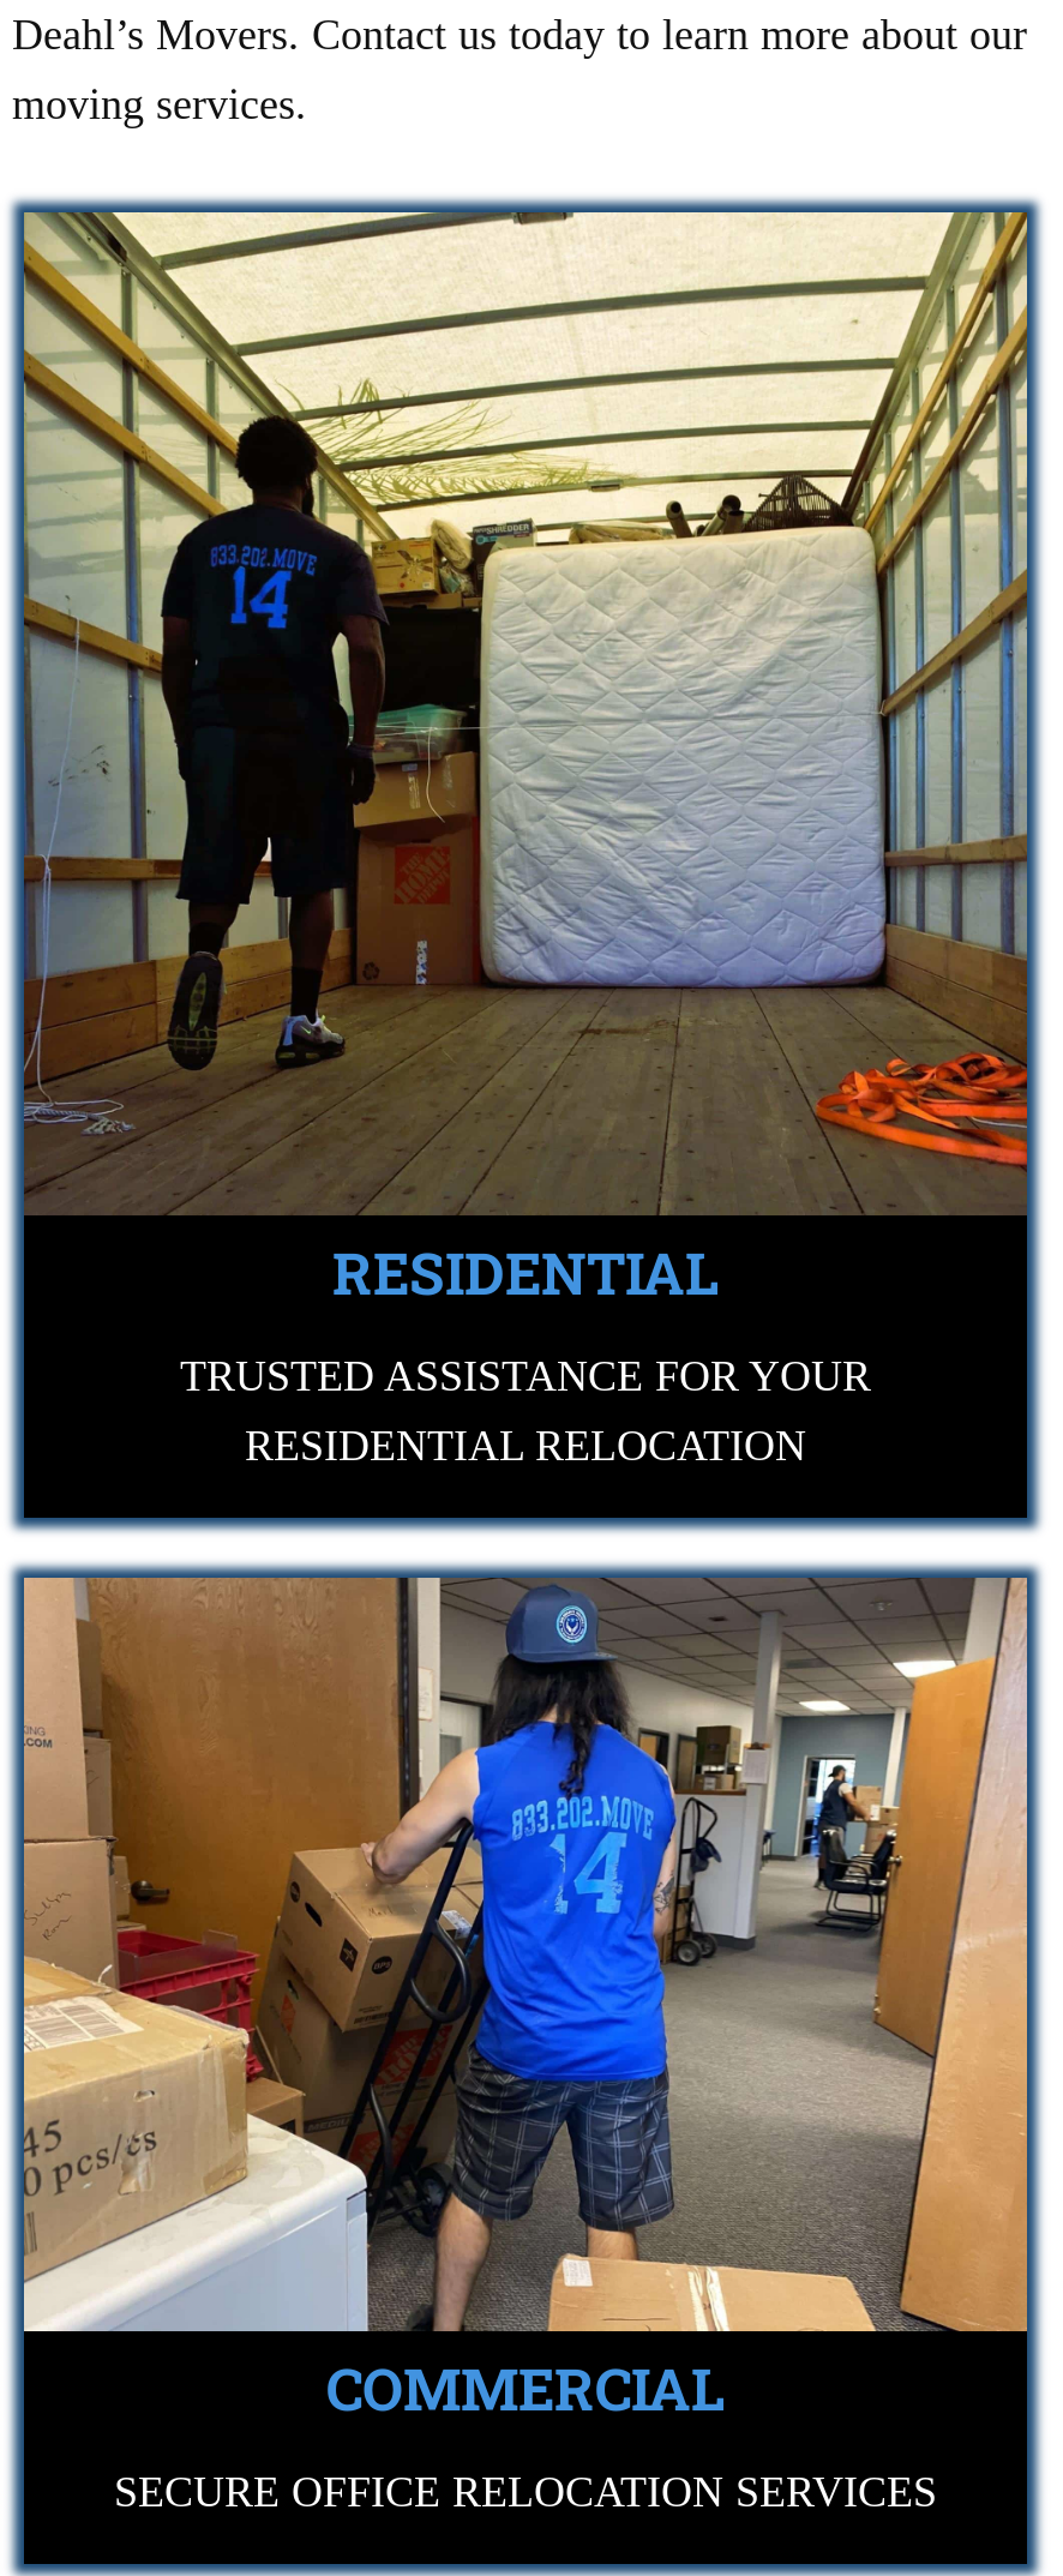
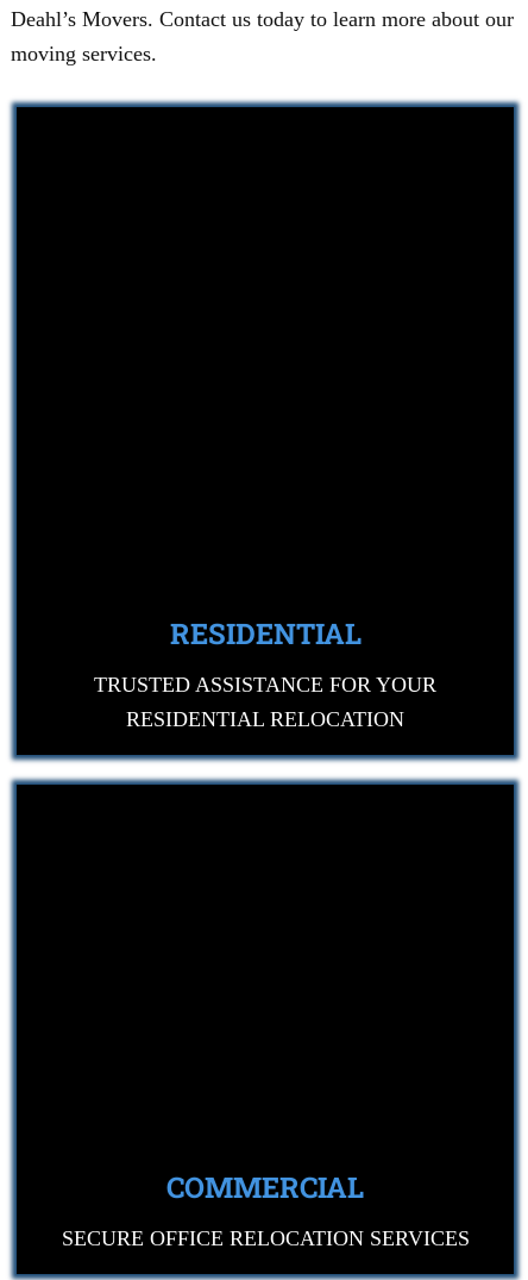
[22,210,1029,1218] [image] -> none
[22,1575,1029,2334] [image] -> none

